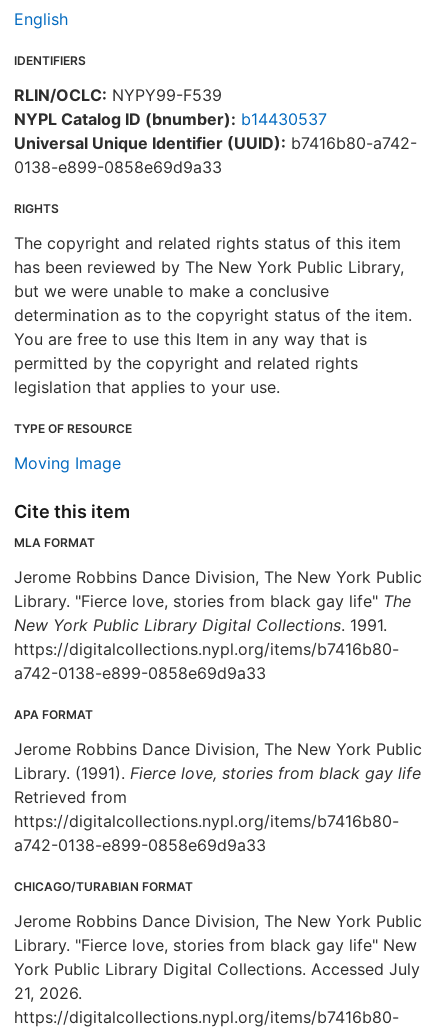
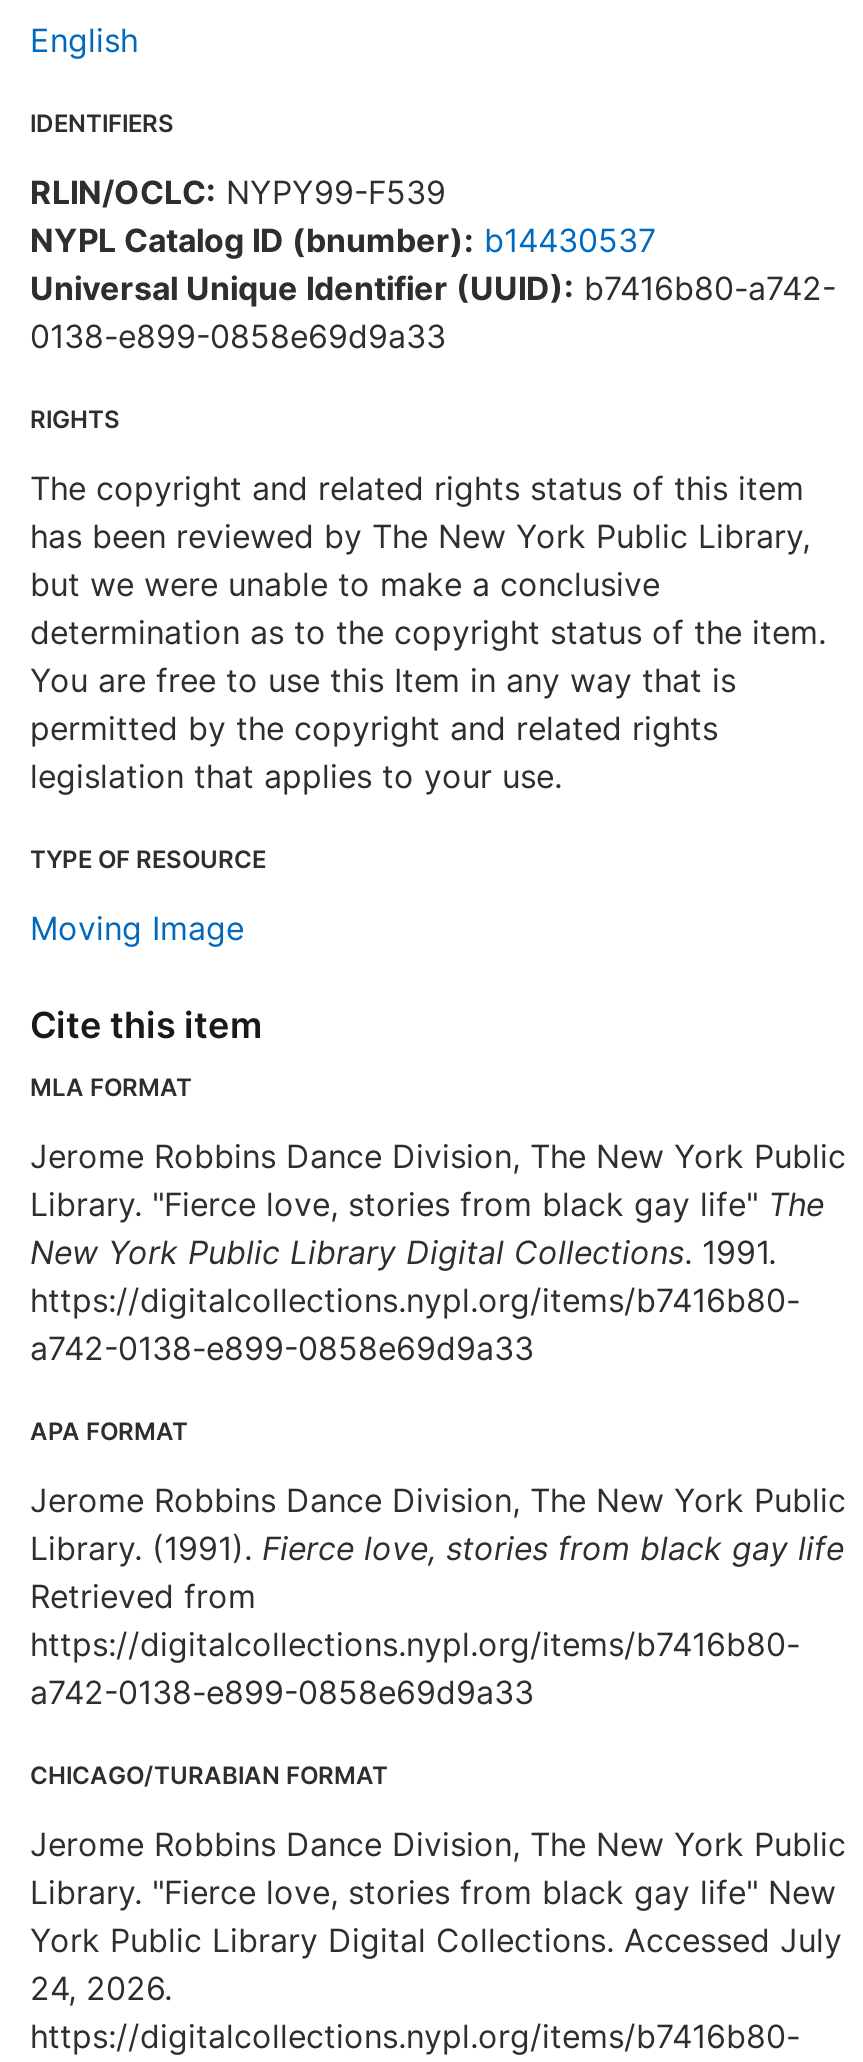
[14,983,82,1003] 21, 2026. -> [30,1968,172,2008] 24, 2026.

